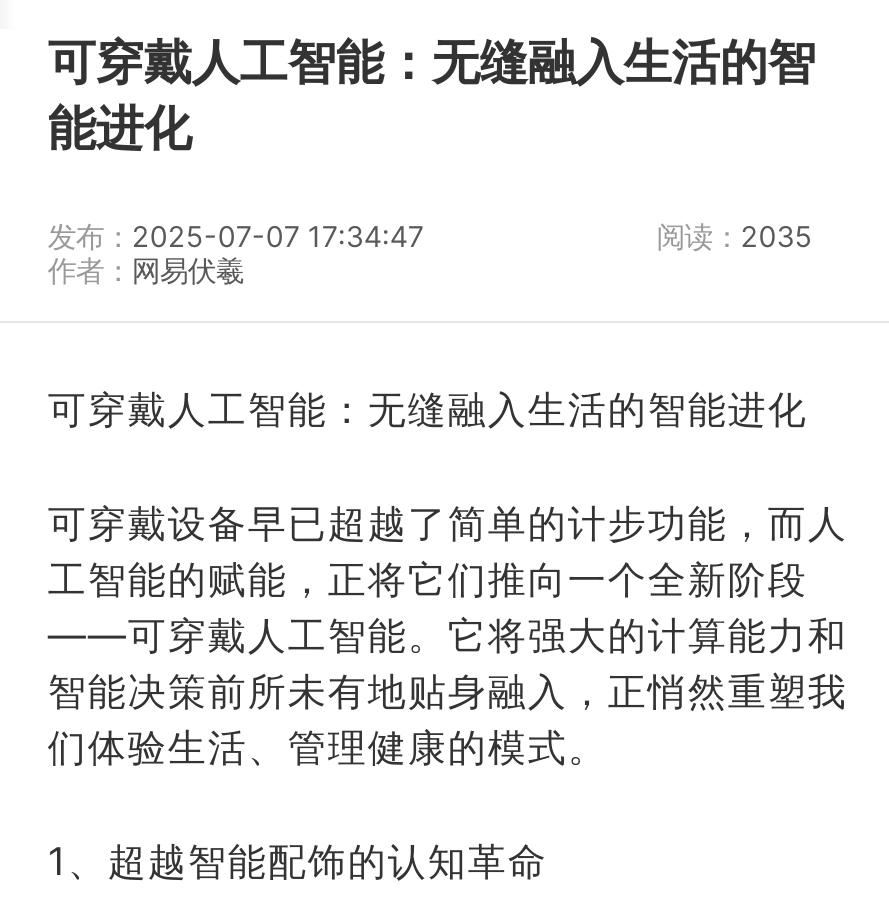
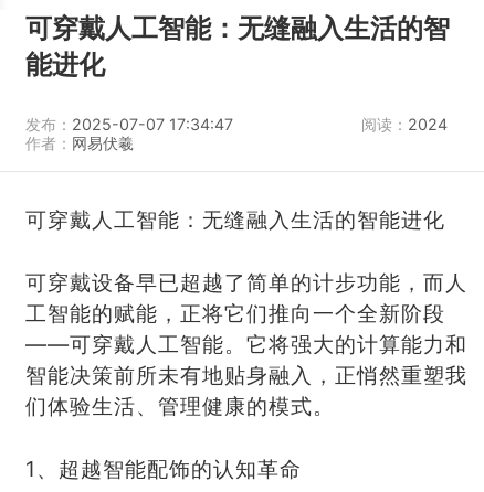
[656,218,812,252] 阅读：2035 -> [362,114,448,133] 阅读：2024

